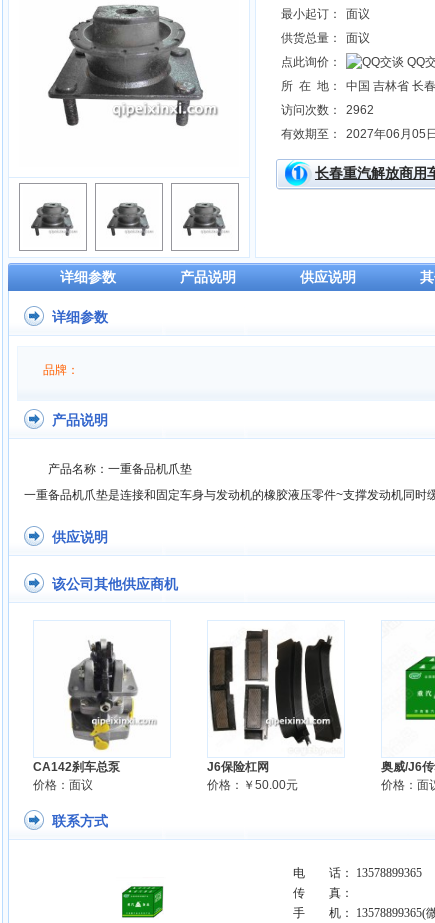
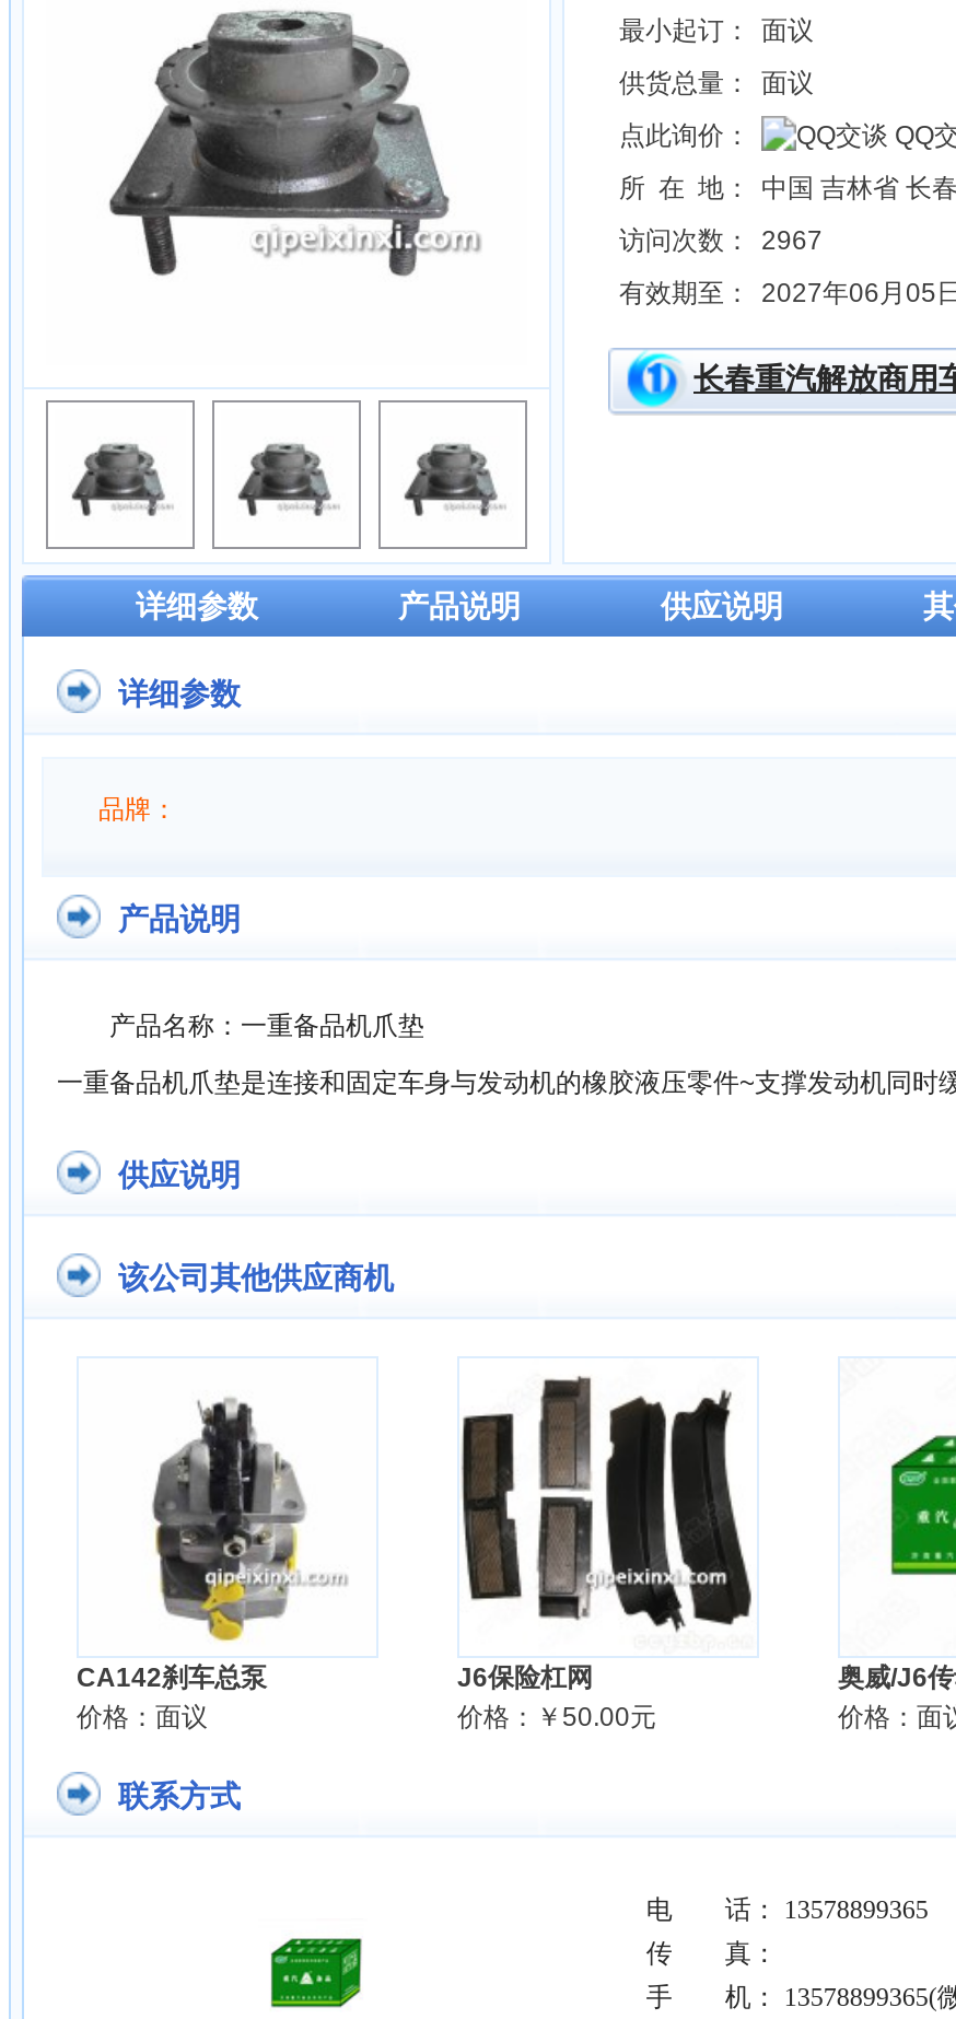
[281,103,374,117] 访问次数： 2962 -> [619,225,823,256] 访问次数： 2967

